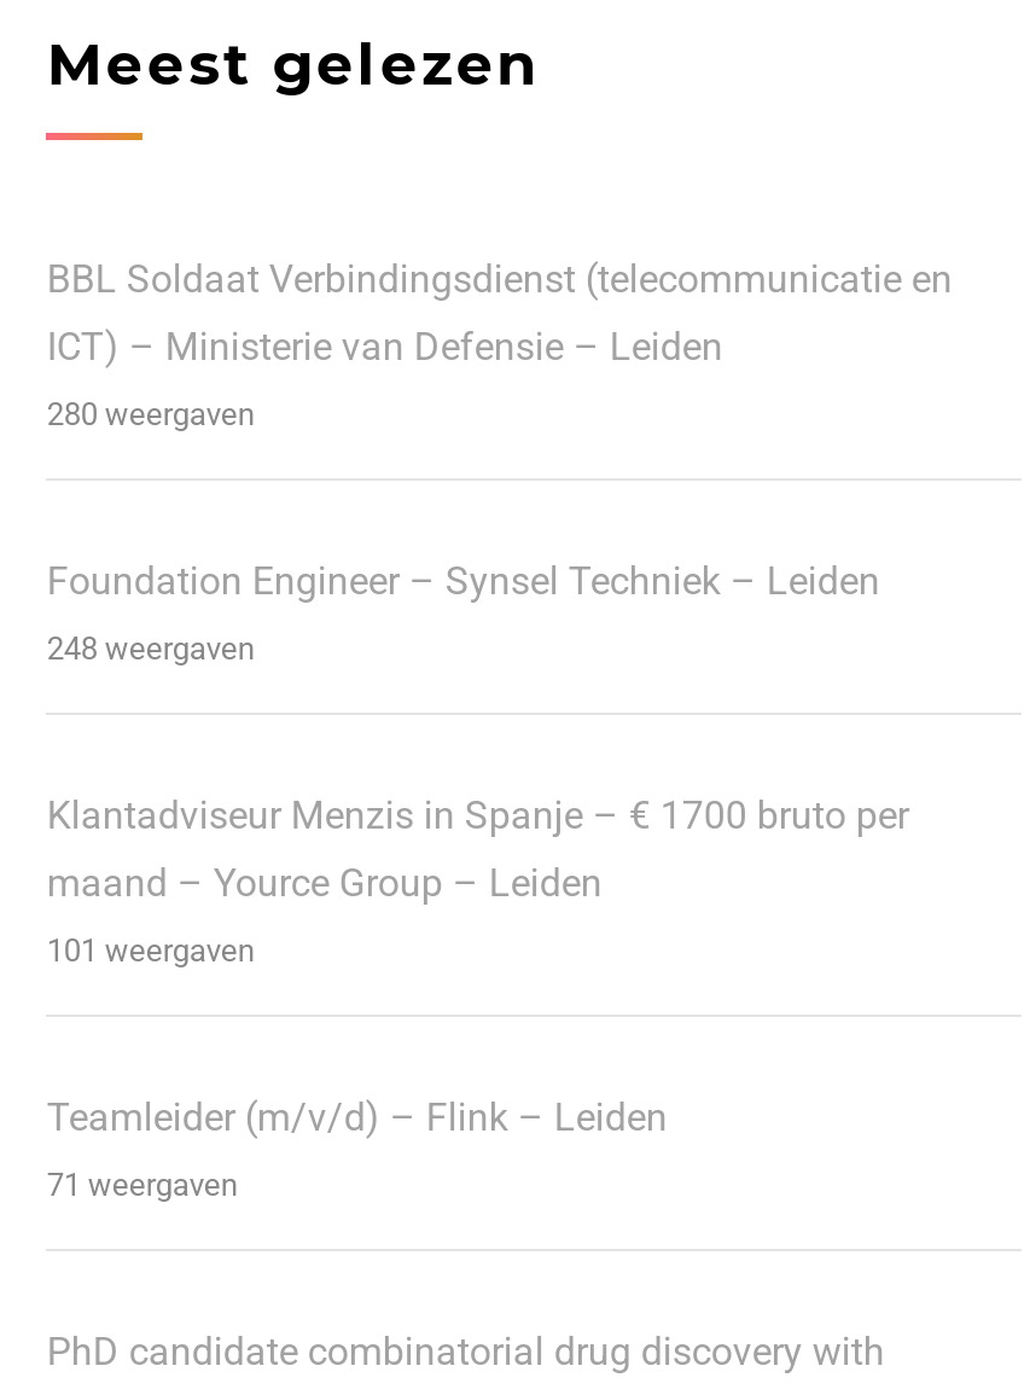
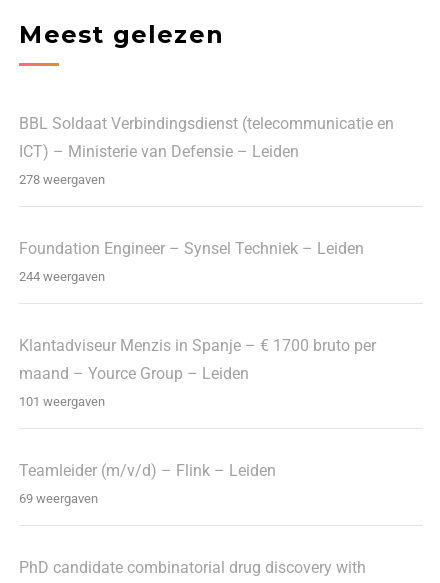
[47,395,255,432] 280 weergaven -> [19,172,105,187] 278 weergaven
[47,630,255,666] 248 weergaven -> [19,269,105,284] 244 weergaven
[47,1166,238,1202] 71 weergaven -> [19,491,98,506] 69 weergaven

